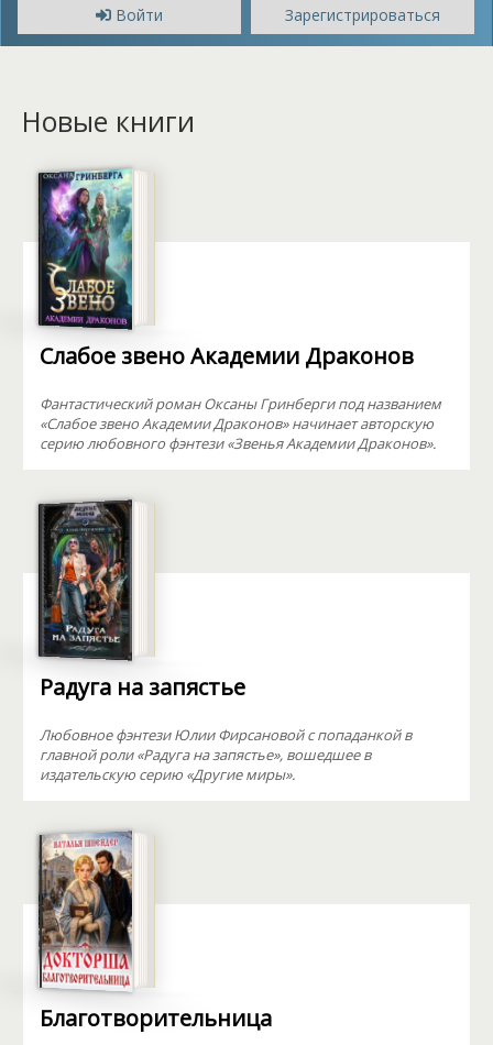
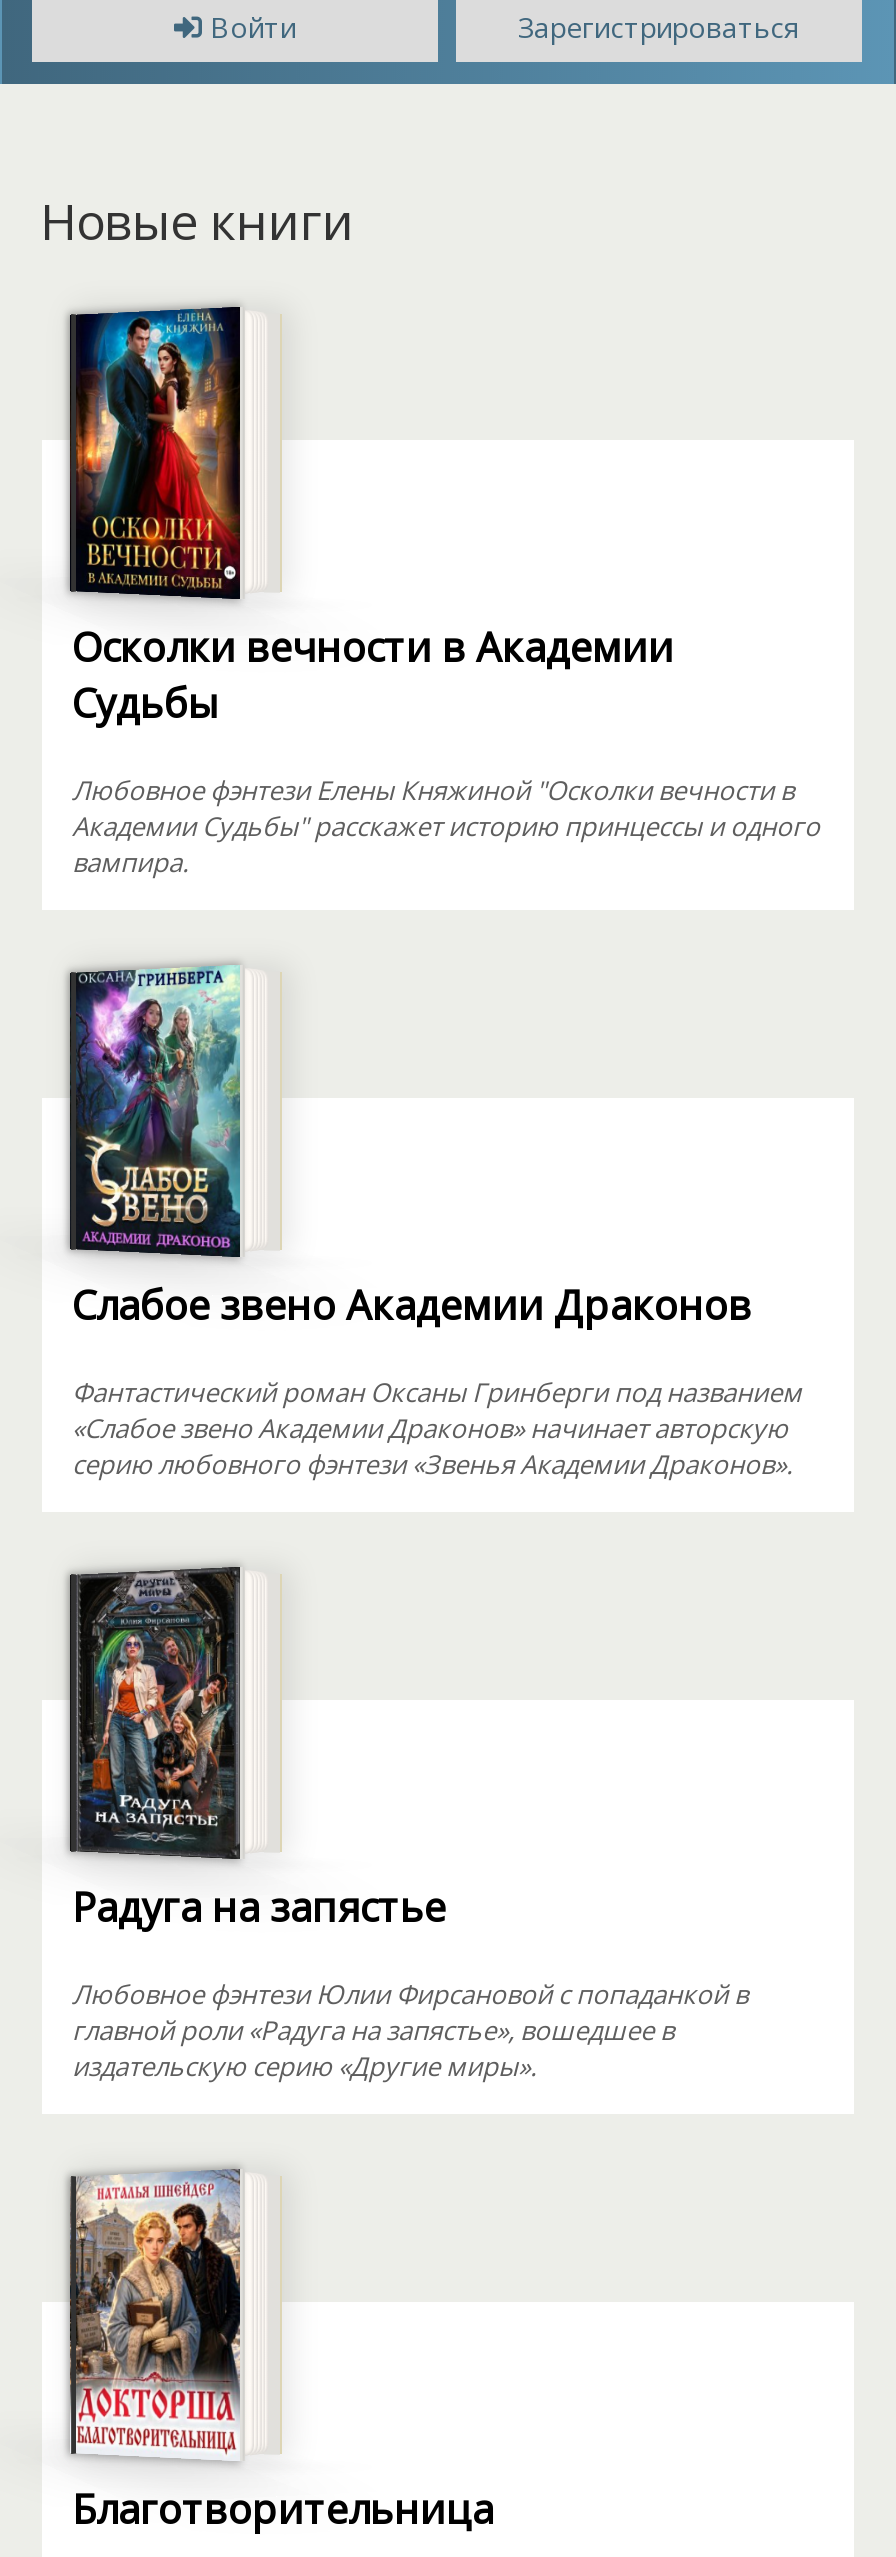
none -> [72,304,820,880] [image] | Осколки вечности в Академии | Судьбы | Любовное фэнтези Елены Княжиной "Осколки вечности в | Академии Судьбы" расскажет историю принцессы и одного | вампира.

